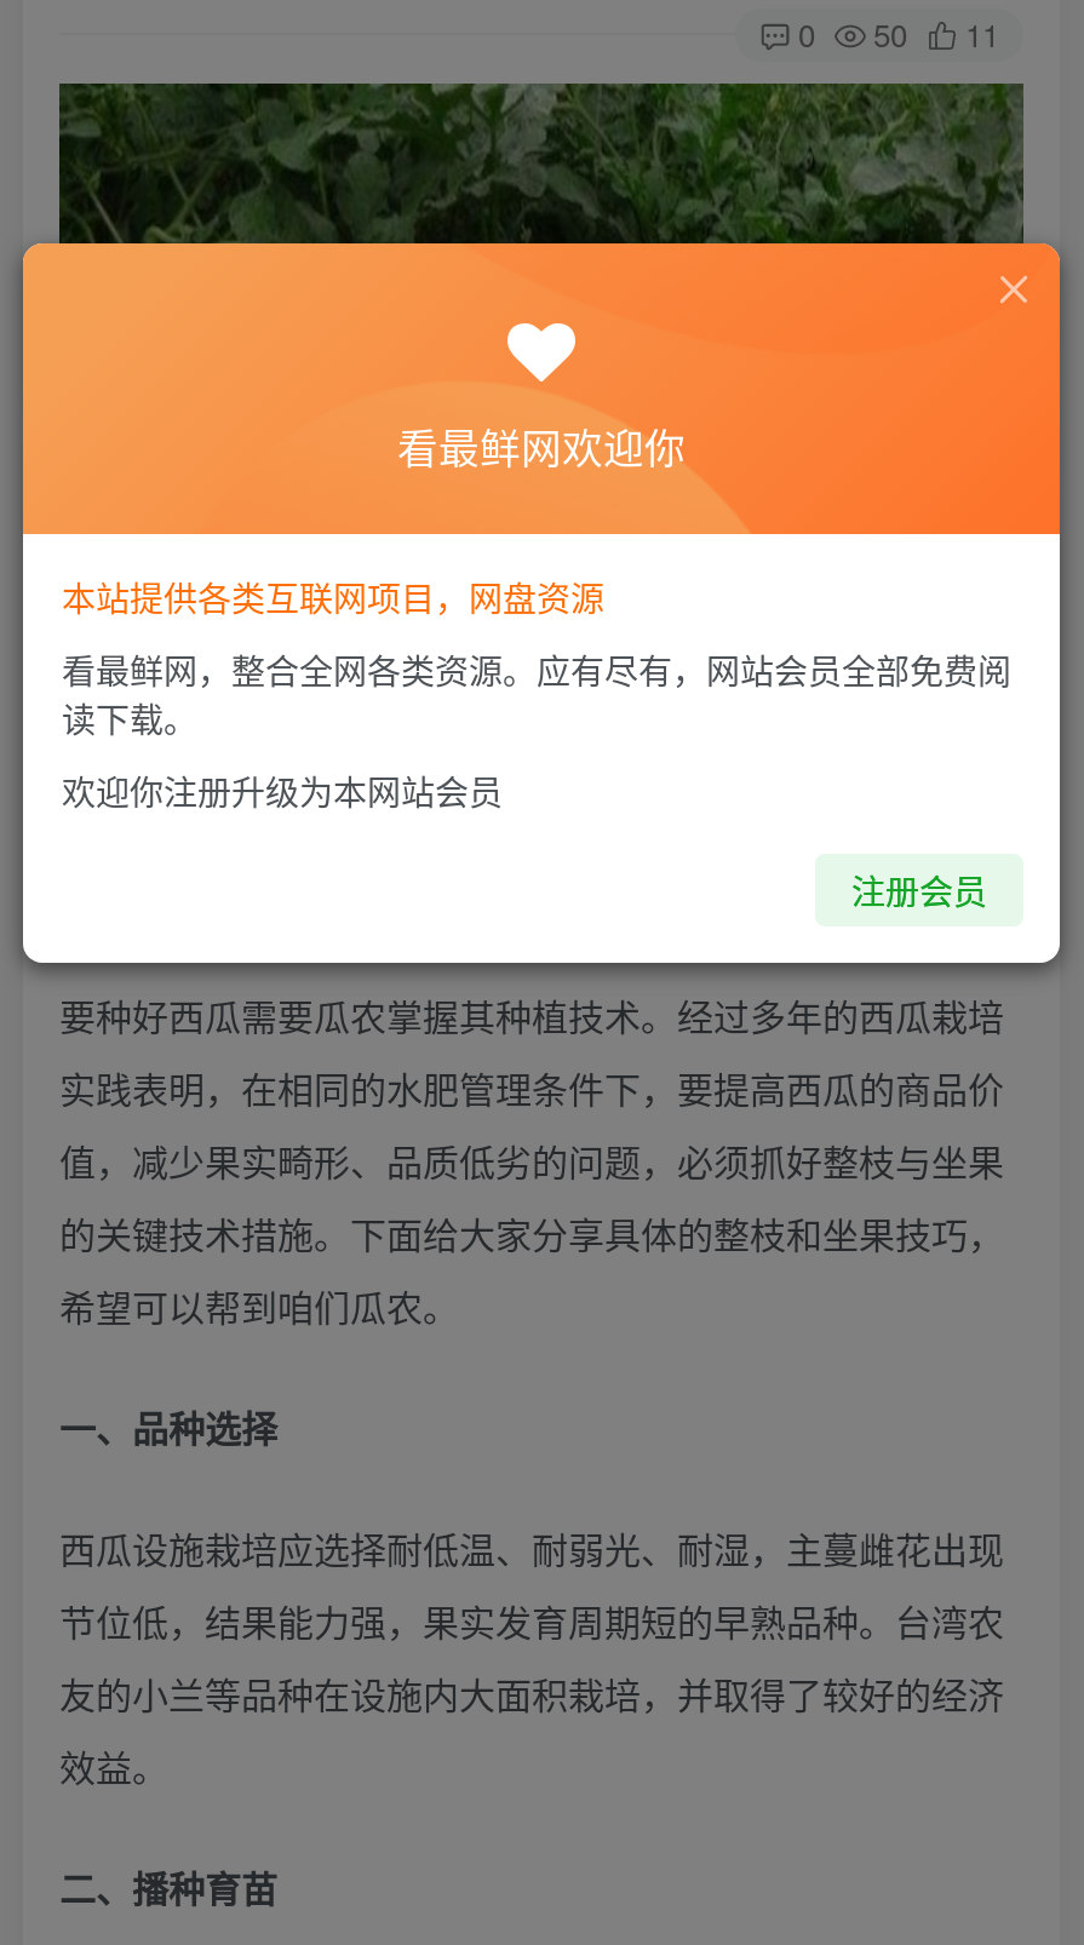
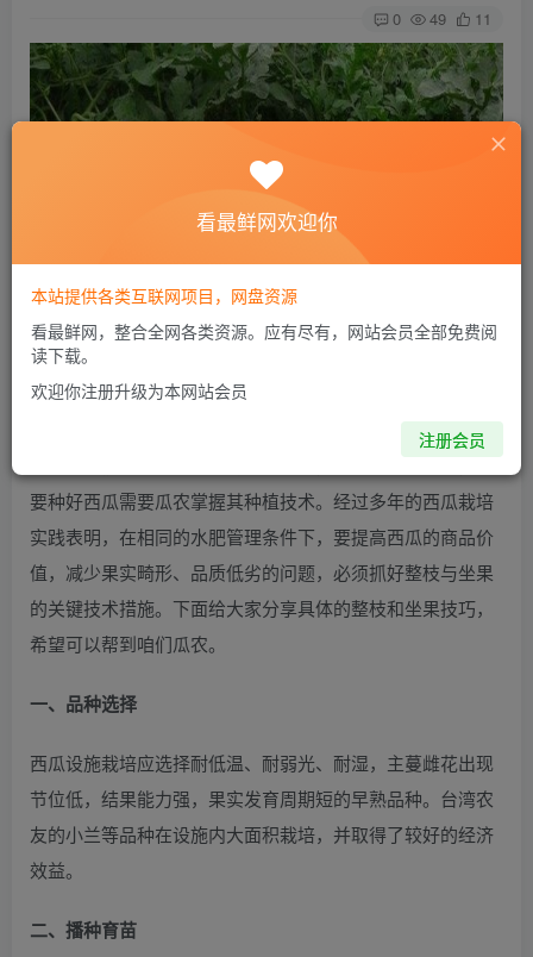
[798,11,999,57] 0 50 11 -> [393,7,491,30] 0 49 11

